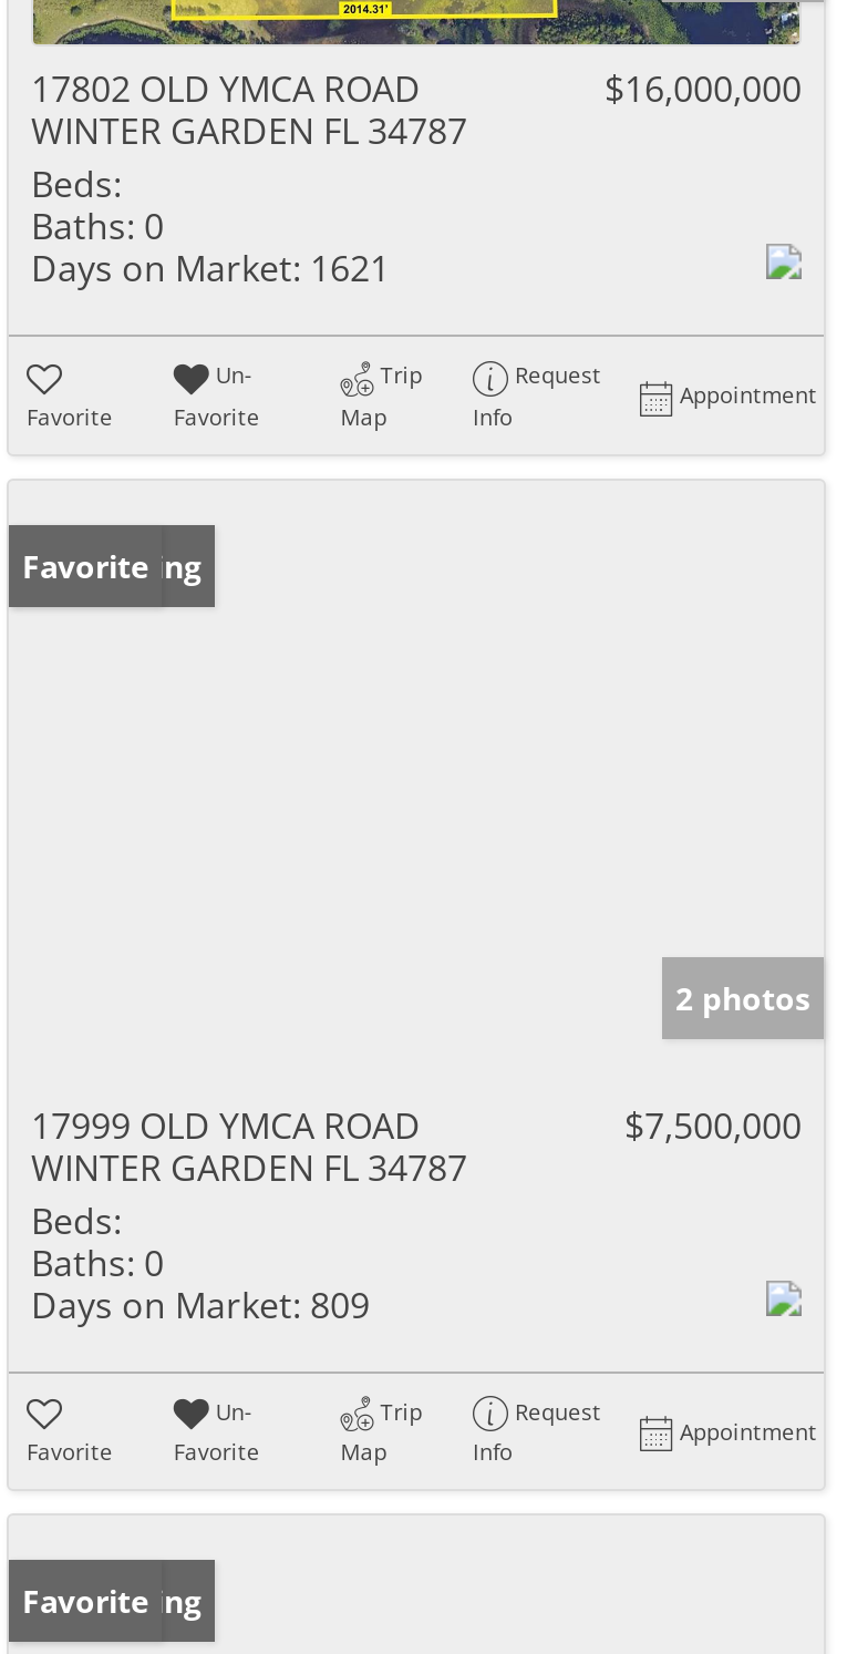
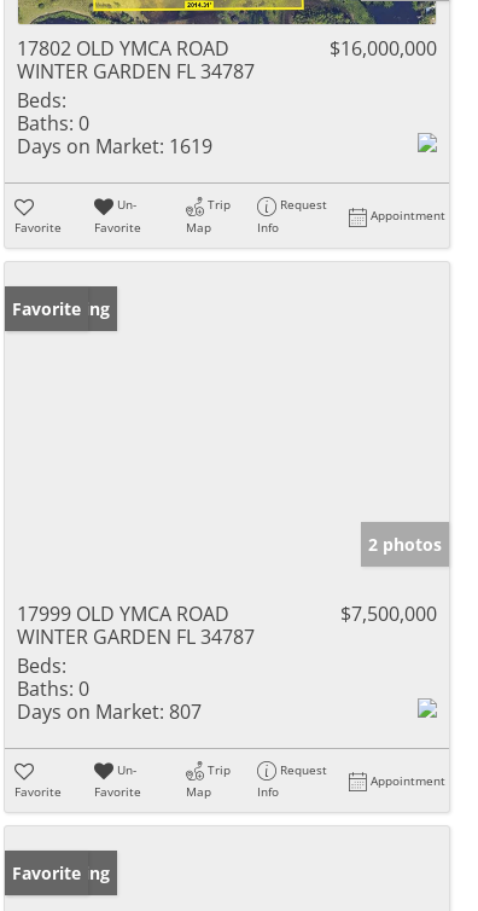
[31,244,390,293] Days on Market: 1621 -> [17,133,212,160] Days on Market: 1619
[31,1280,370,1329] Days on Market: 809 -> [17,698,202,725] Days on Market: 807

